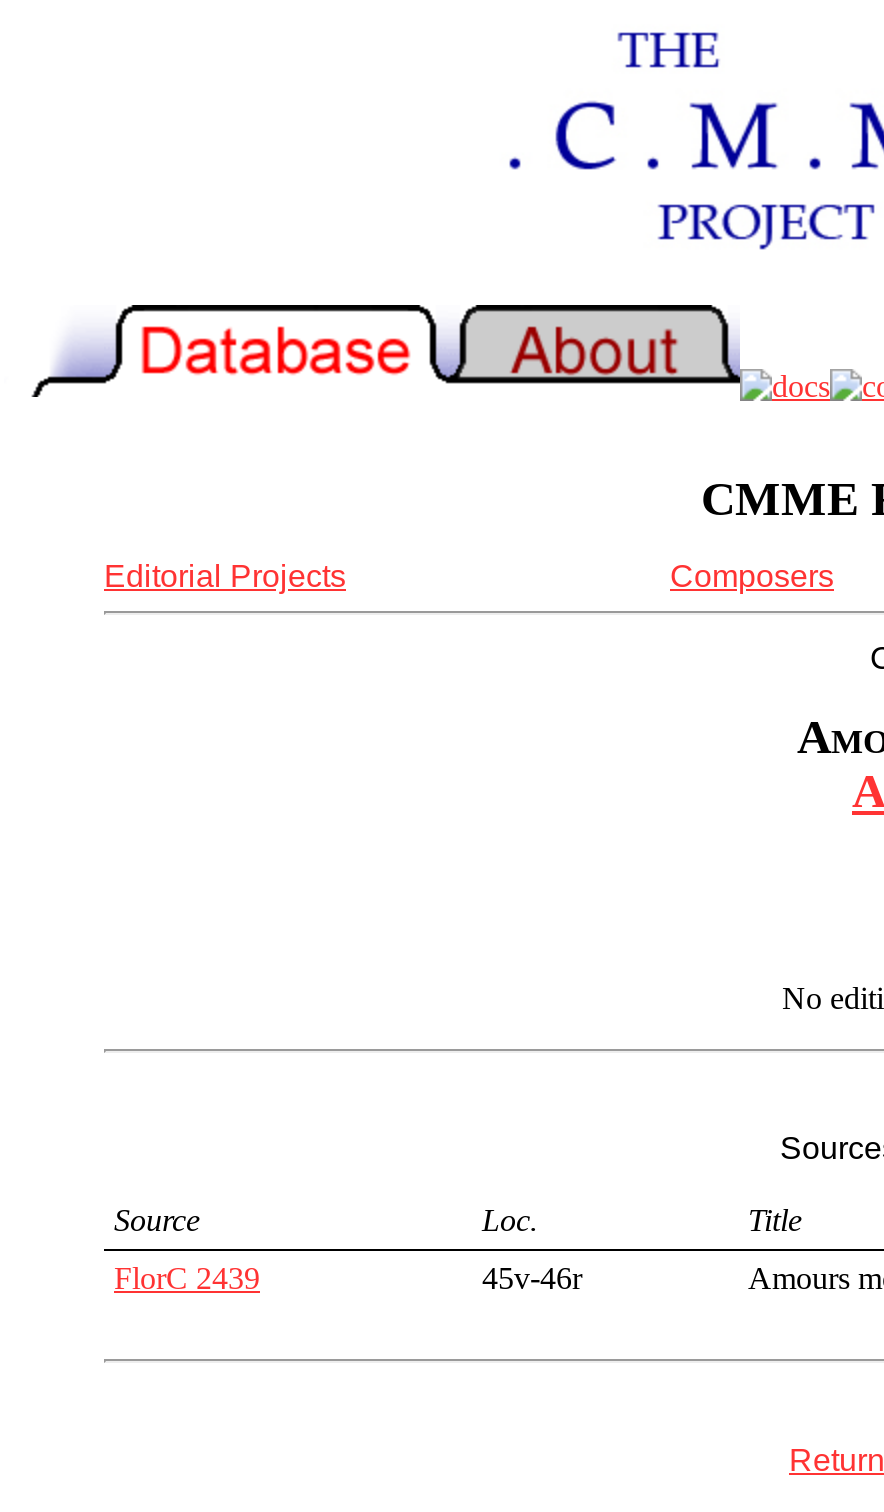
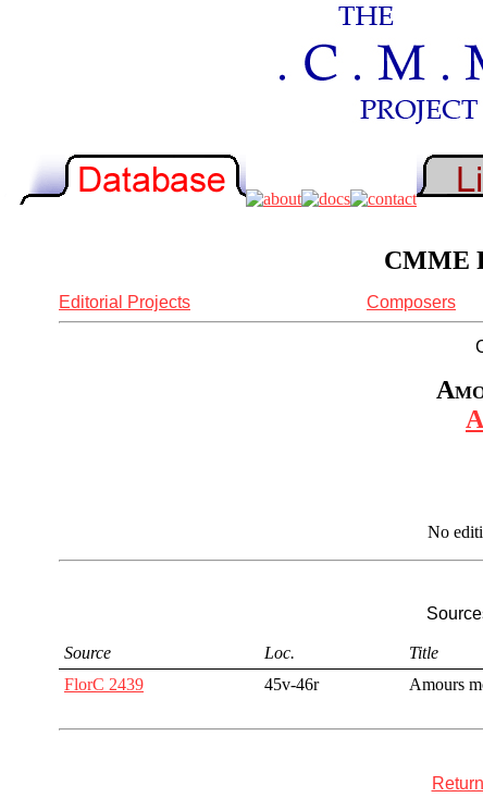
[446,303,878,403] [image] -> [245,154,480,208] [image]

